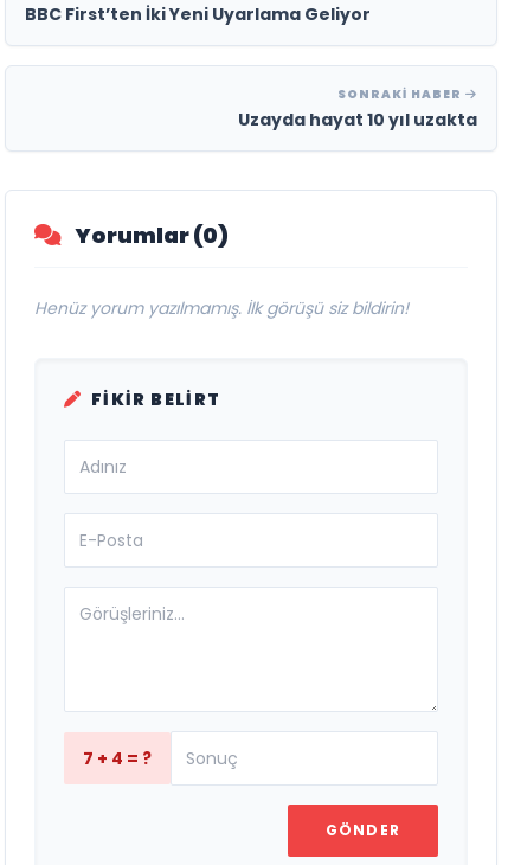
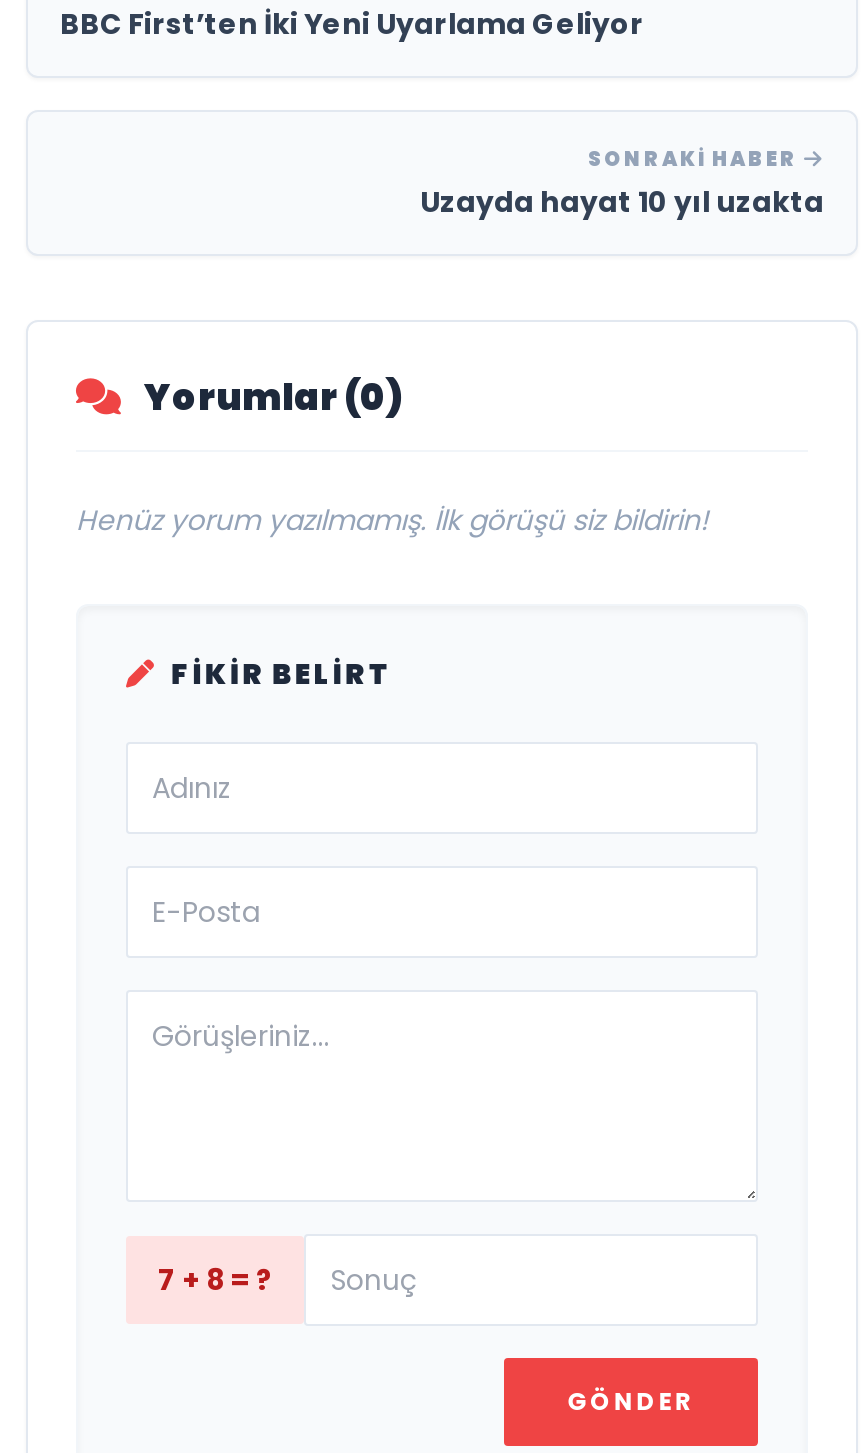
[83,747,152,770] 7 + 4 = ? -> [158,1260,272,1300] 7 + 8 = ?

